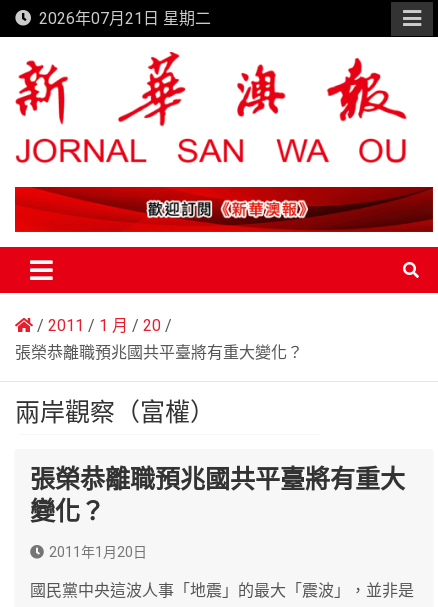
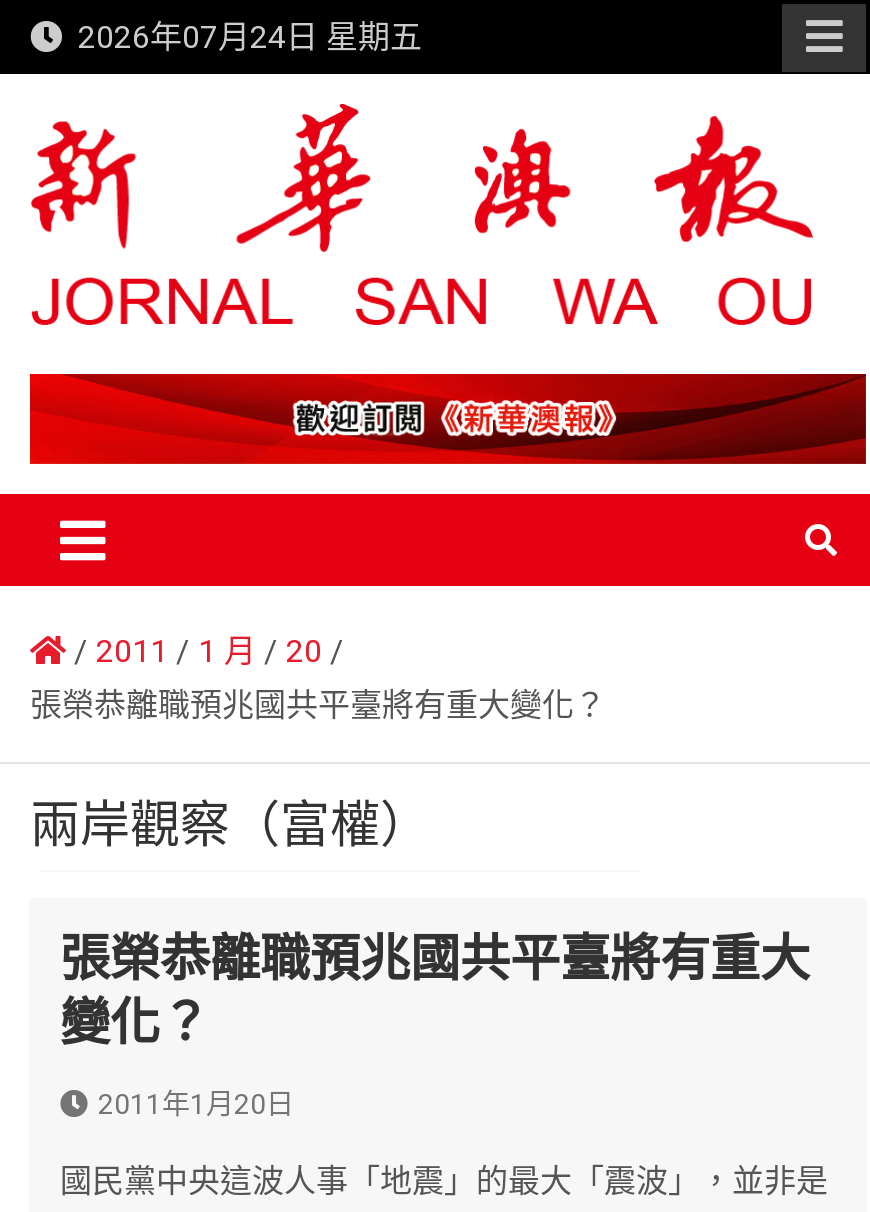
[31,9,211,28] 2026年07月21日 星期二 -> [62,18,422,56] 2026年07月24日 星期五

